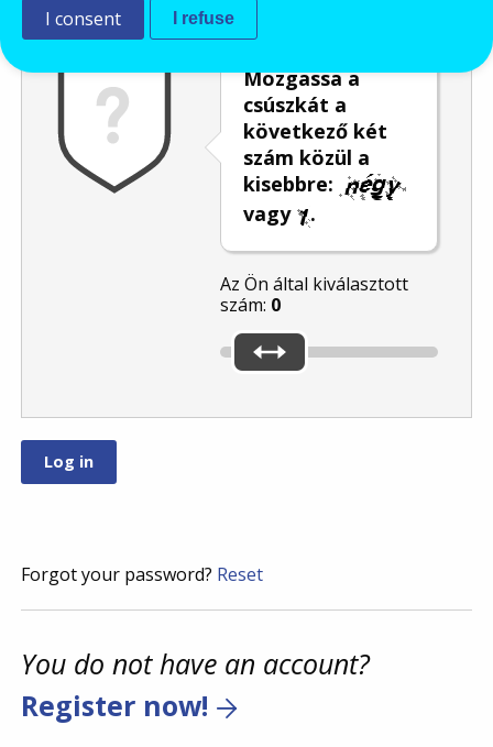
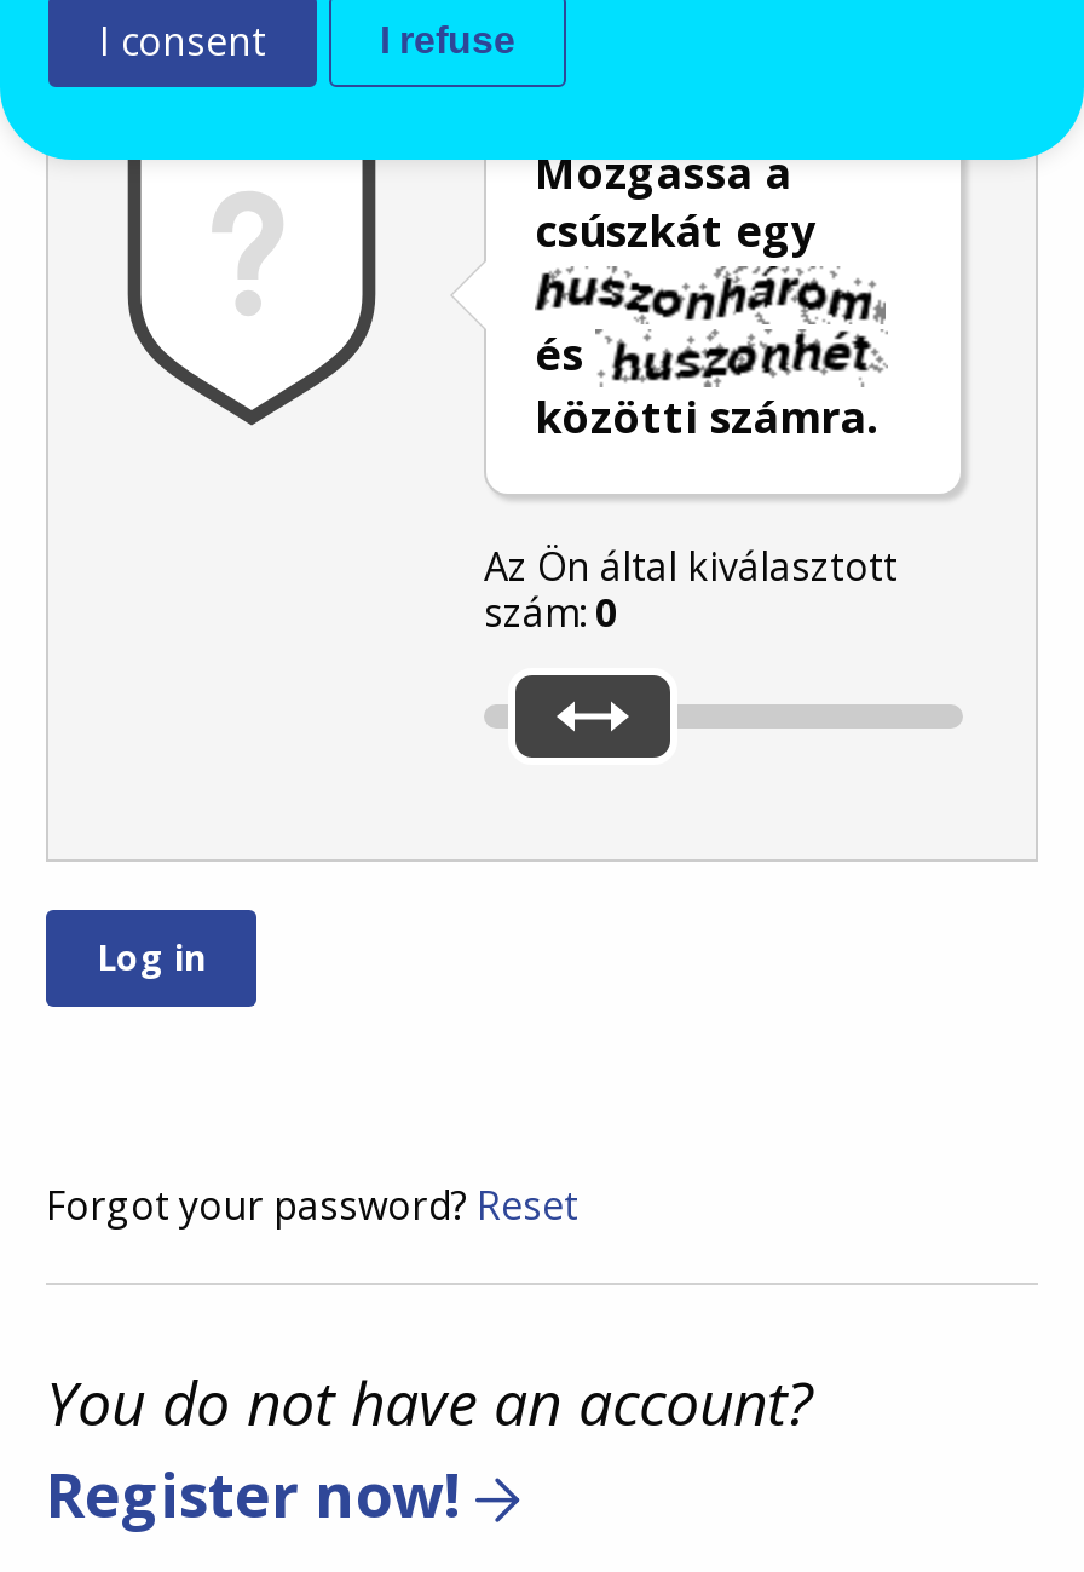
[243,92,387,226] csúszkát a | következő két | szám közül a | kisebbre: | vagy . -> [535,202,878,445] csúszkát egy | és | közötti számra.

